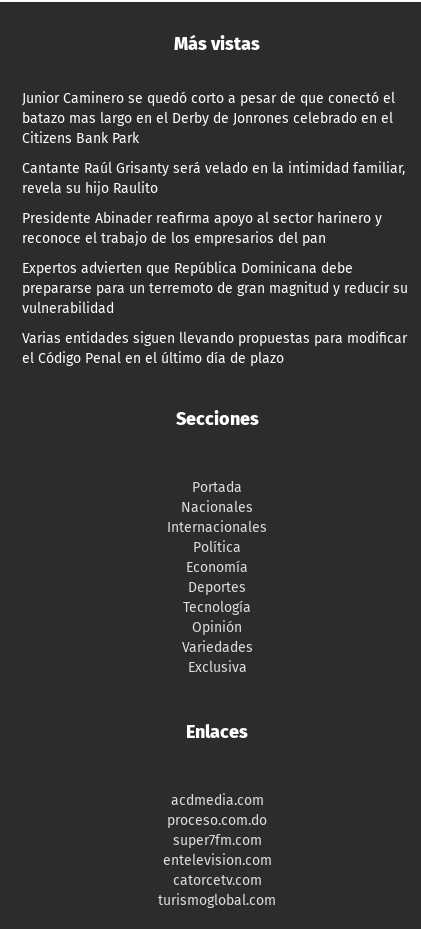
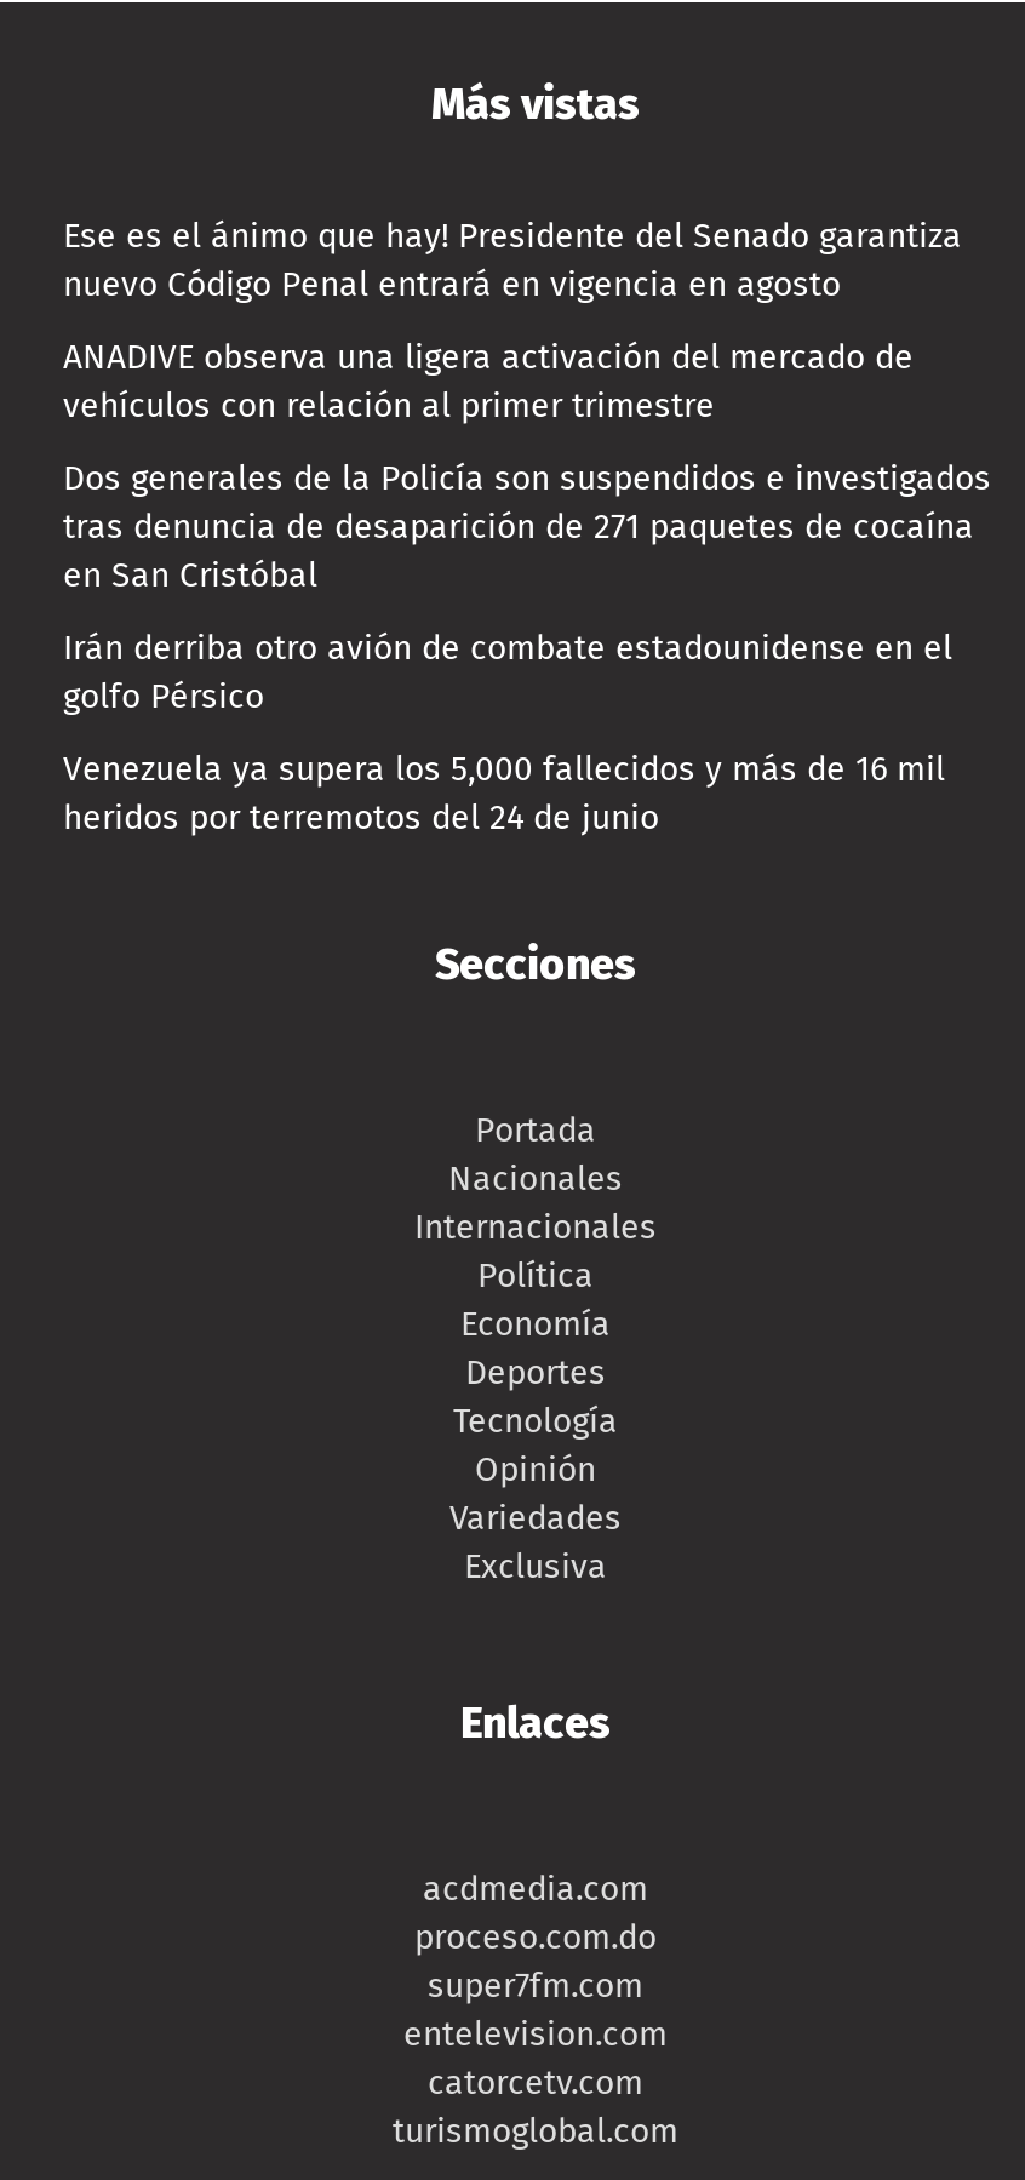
[22,90,395,147] Junior Caminero se quedó corto a pesar de que conectó el | batazo mas largo en el Derby de Jonrones celebrado en el | Citizens Bank Park -> [63,217,962,306] Ese es el ánimo que hay! Presidente del Senado garantiza | nuevo Código Penal entrará en vigencia en agosto
[22,160,405,197] Cantante Raúl Grisanty será velado en la intimidad familiar, | revela su hijo Raulito -> [63,338,914,428] ANADIVE observa una ligera activación del mercado de | vehículos con relación al primer trimestre
[22,210,382,247] Presidente Abinader reafirma apoyo al sector harinero y | reconoce el trabajo de los empresarios del pan -> [63,459,991,597] Dos generales de la Policía son suspendidos e investigados | tras denuncia de desaparición de 271 paquetes de cocaína | en San Cristóbal
[22,260,408,317] Expertos advierten que República Dominicana debe | prepararse para un terremoto de gran magnitud y reducir su | vulnerabilidad -> [63,629,952,718] Irán derriba otro avión de combate estadounidense en el | golfo Pérsico
[22,330,407,367] Varias entidades siguen llevando propuestas para modificar | el Código Penal en el último día de plazo -> [63,750,945,840] Venezuela ya supera los 5,000 fallecidos y más de 16 mil | heridos por terremotos del 24 de junio

